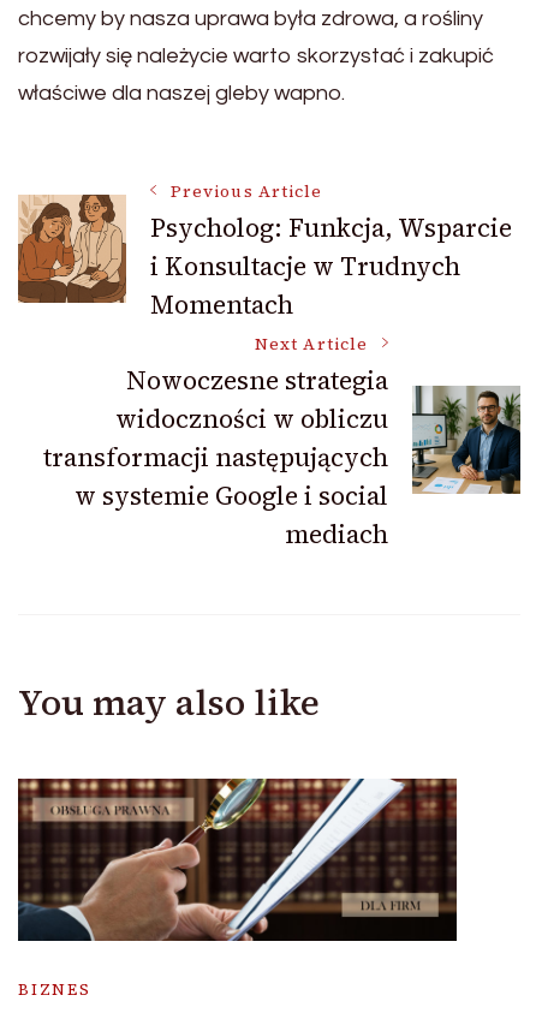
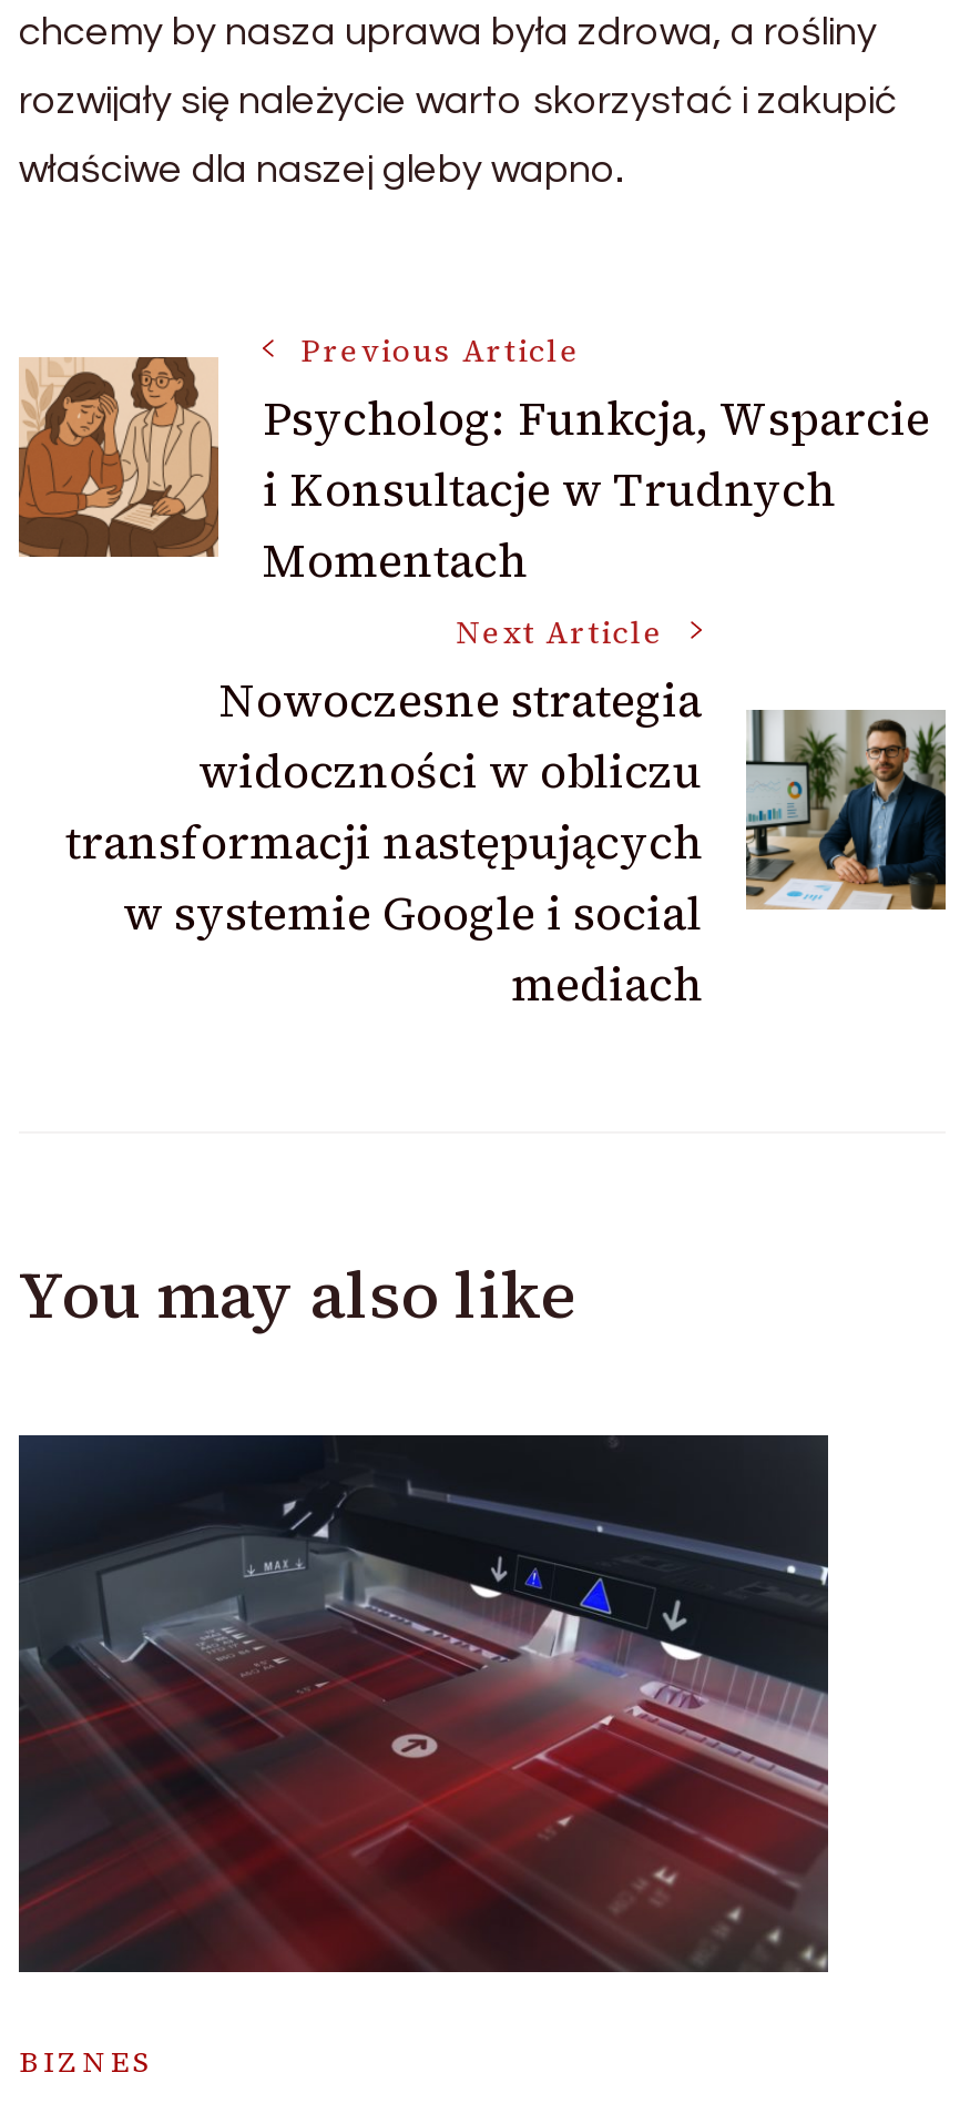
[18,777,457,942] [image] -> [19,1431,830,1974] [image]

